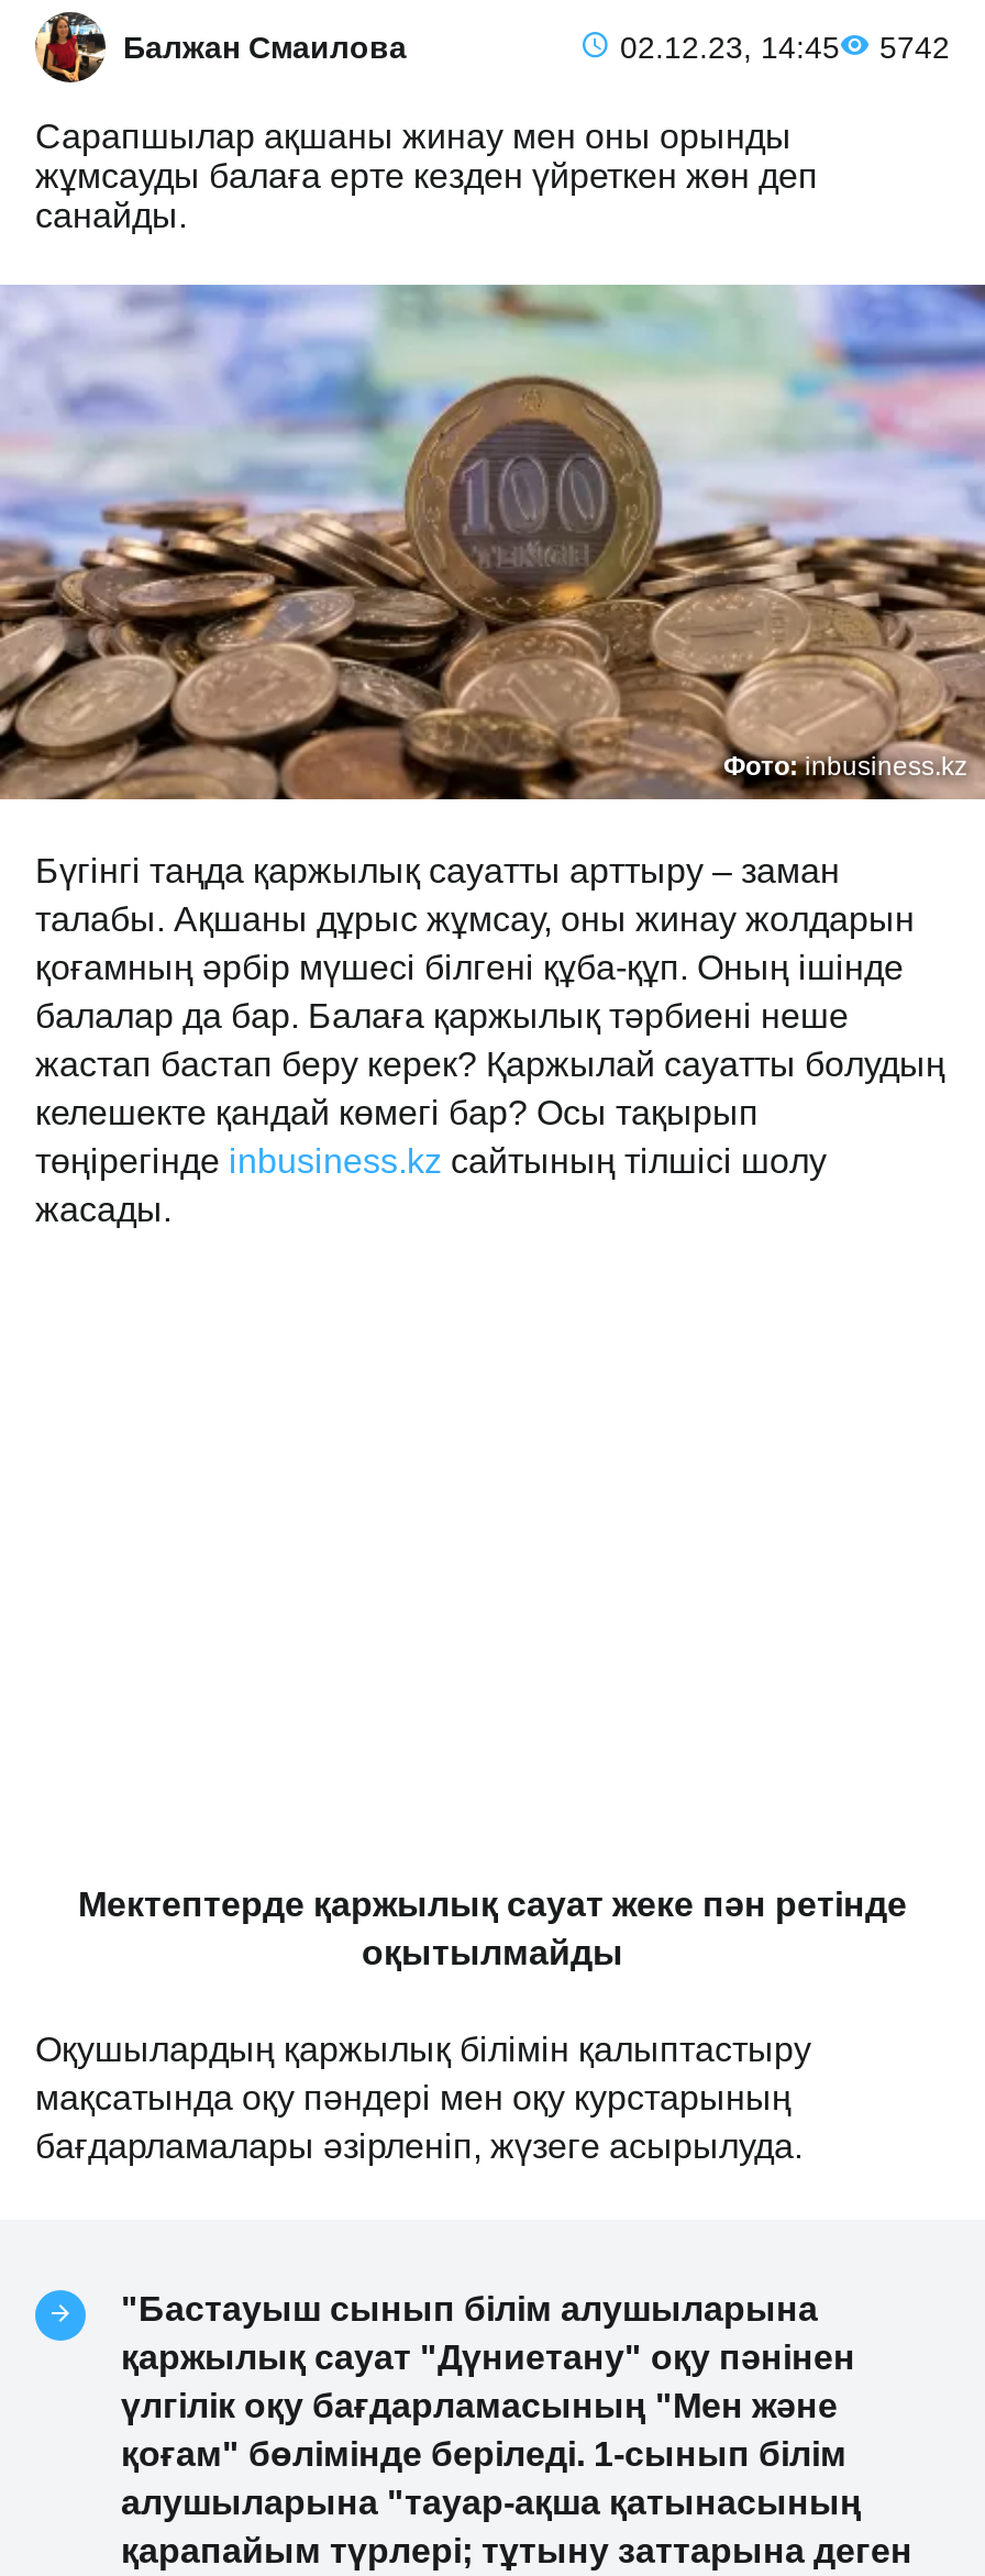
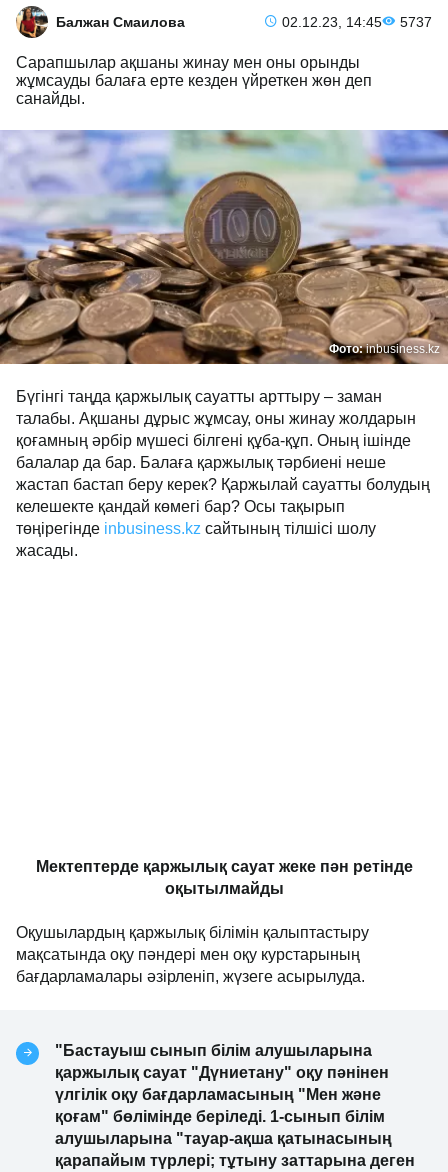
[620,30,950,65] 02.12.23, 14:45 5742 -> [282,14,432,30] 02.12.23, 14:45 5737

